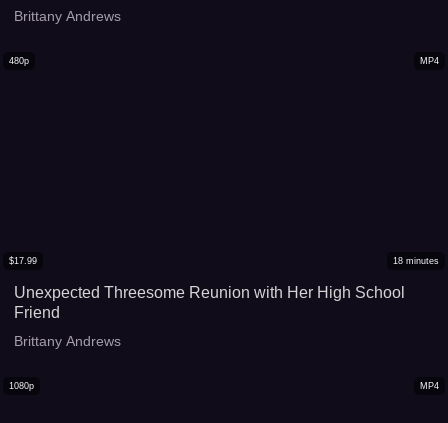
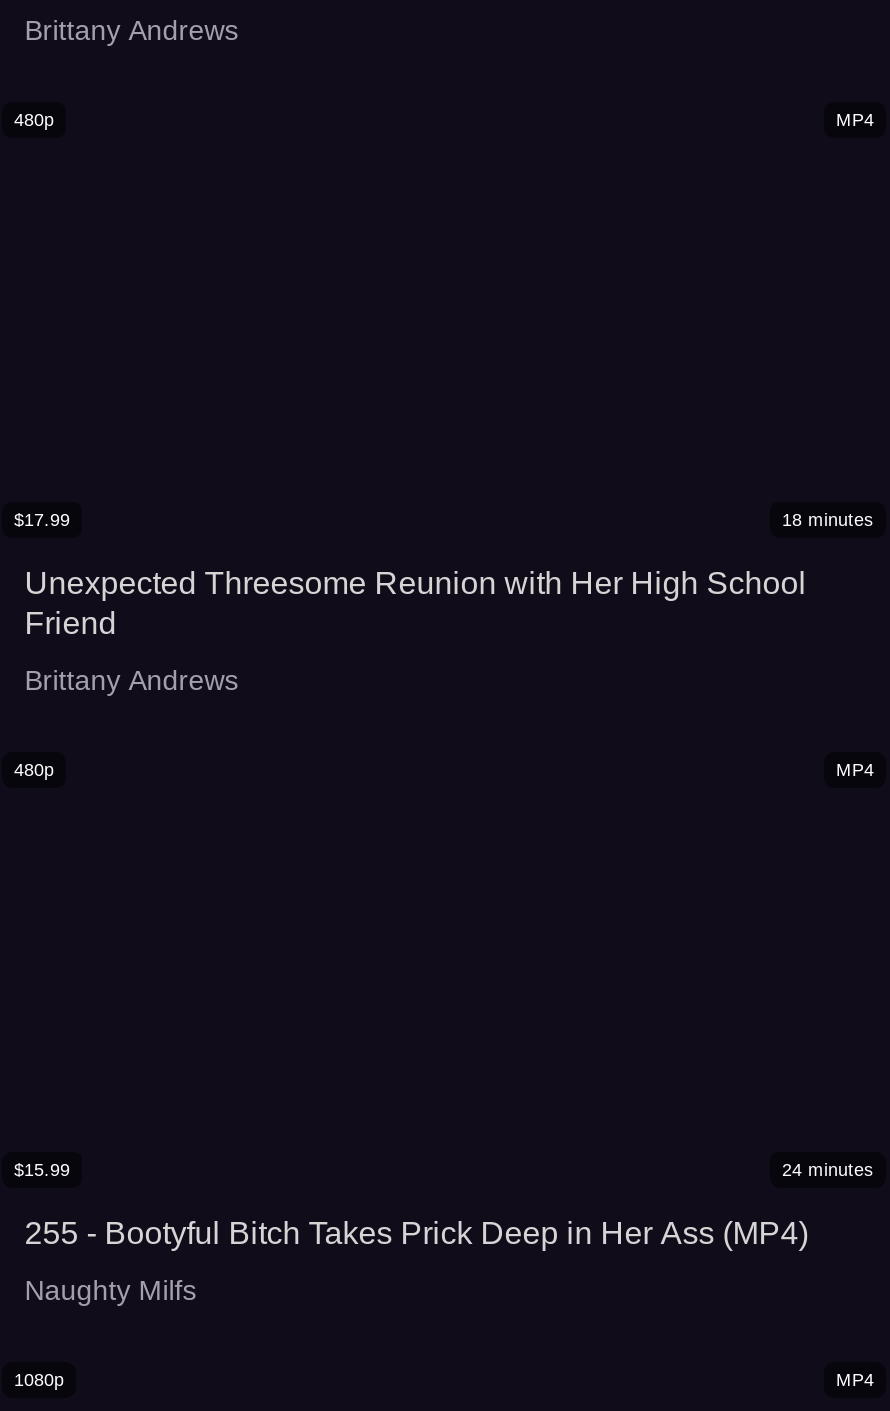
none -> [14,760,54,780] 480p
none -> [14,1160,874,1390] $15.99 | 24 minutes | 255 - Bootyful Bitch Takes Prick Deep in Her Ass (MP4) | Naughty Milfs | MP4

